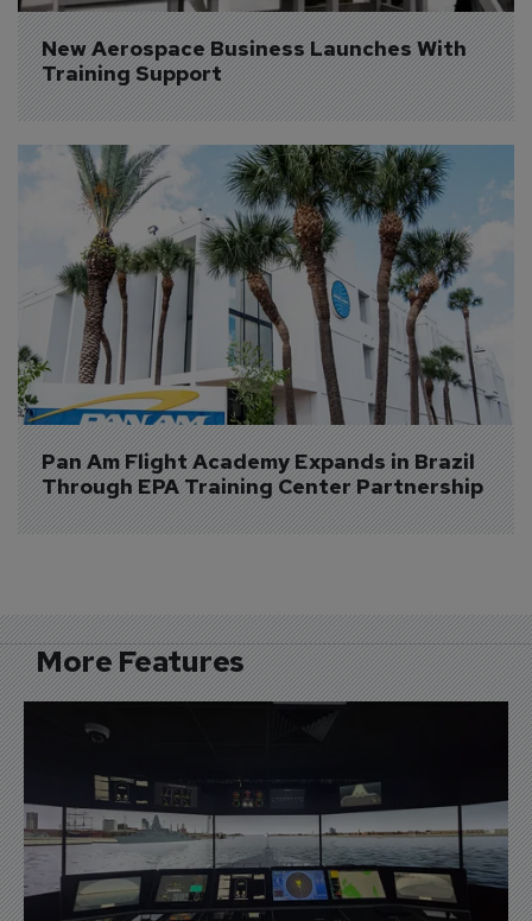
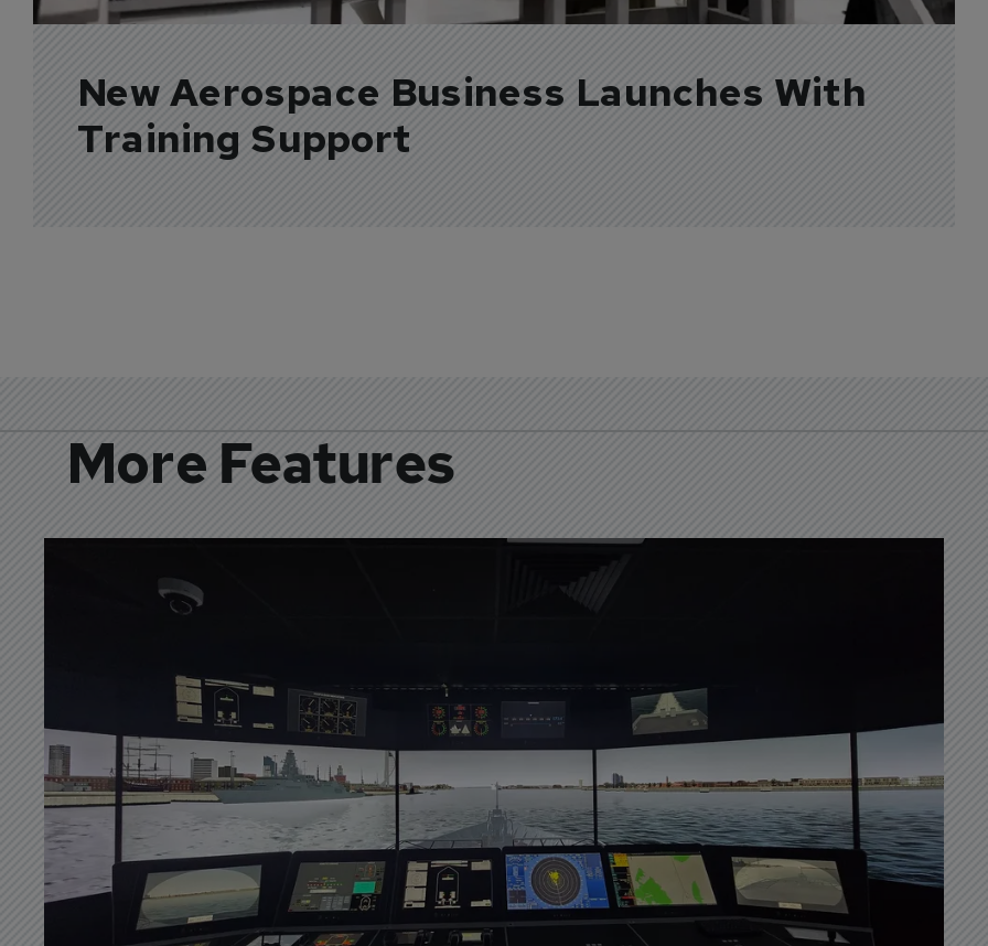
[17,144,514,499] [image] | Pan Am Flight Academy Expands in Brazil | Through EPA Training Center Partnership -> none

